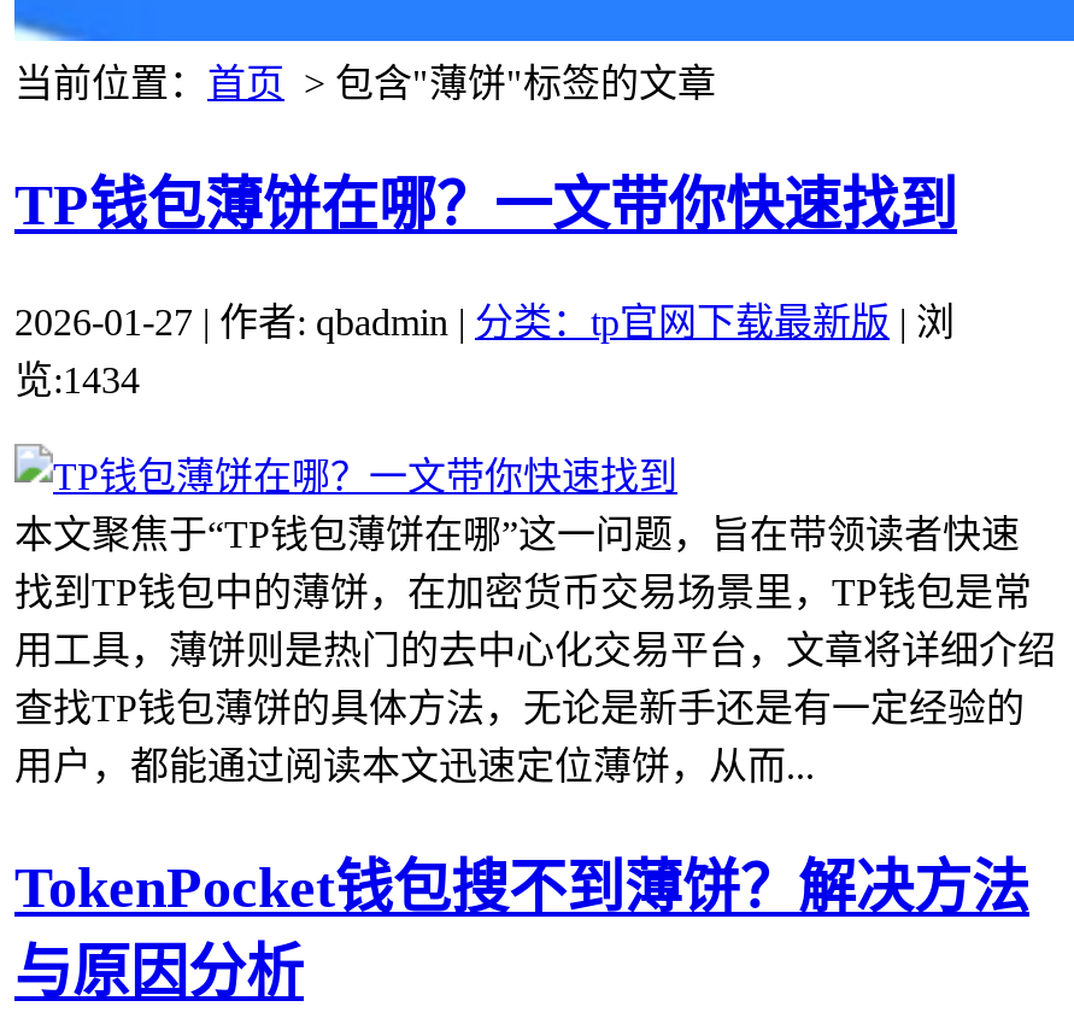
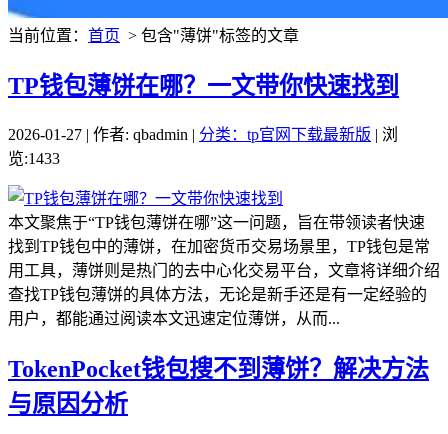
[14,359,140,400] 览:1434 -> [8,150,60,167] 览:1433

